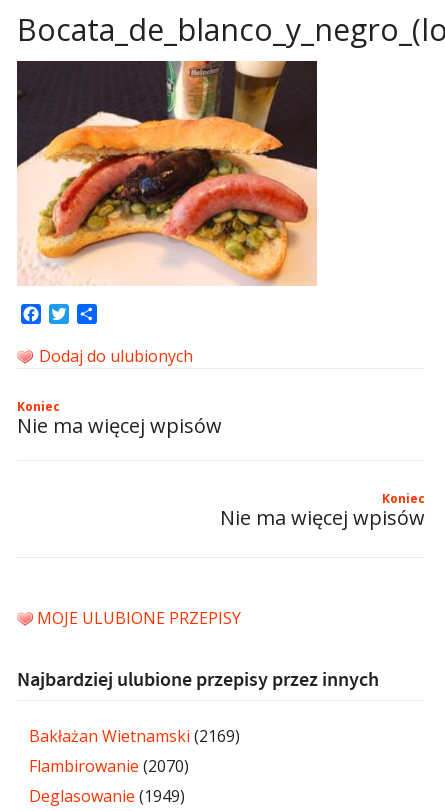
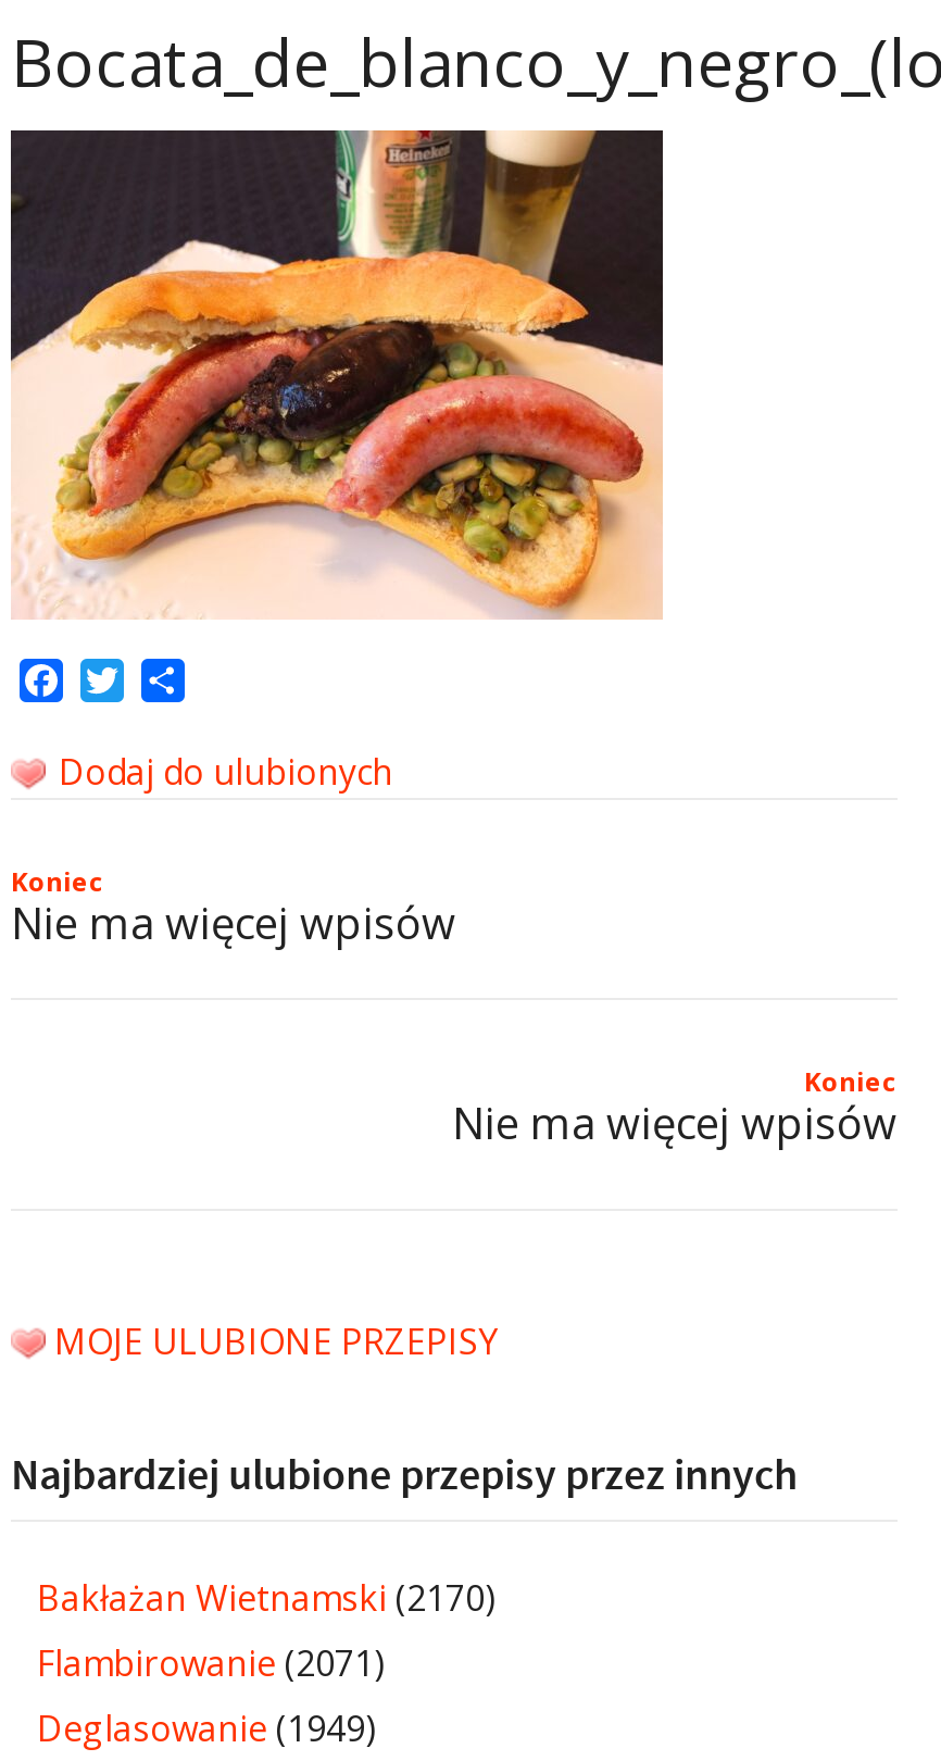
[29,725,240,747] Bakłażan Wietnamski (2169) -> [37,1573,495,1621] Bakłażan Wietnamski (2170)
[29,755,189,777] Flambirowanie (2070) -> [37,1638,385,1686] Flambirowanie (2071)

